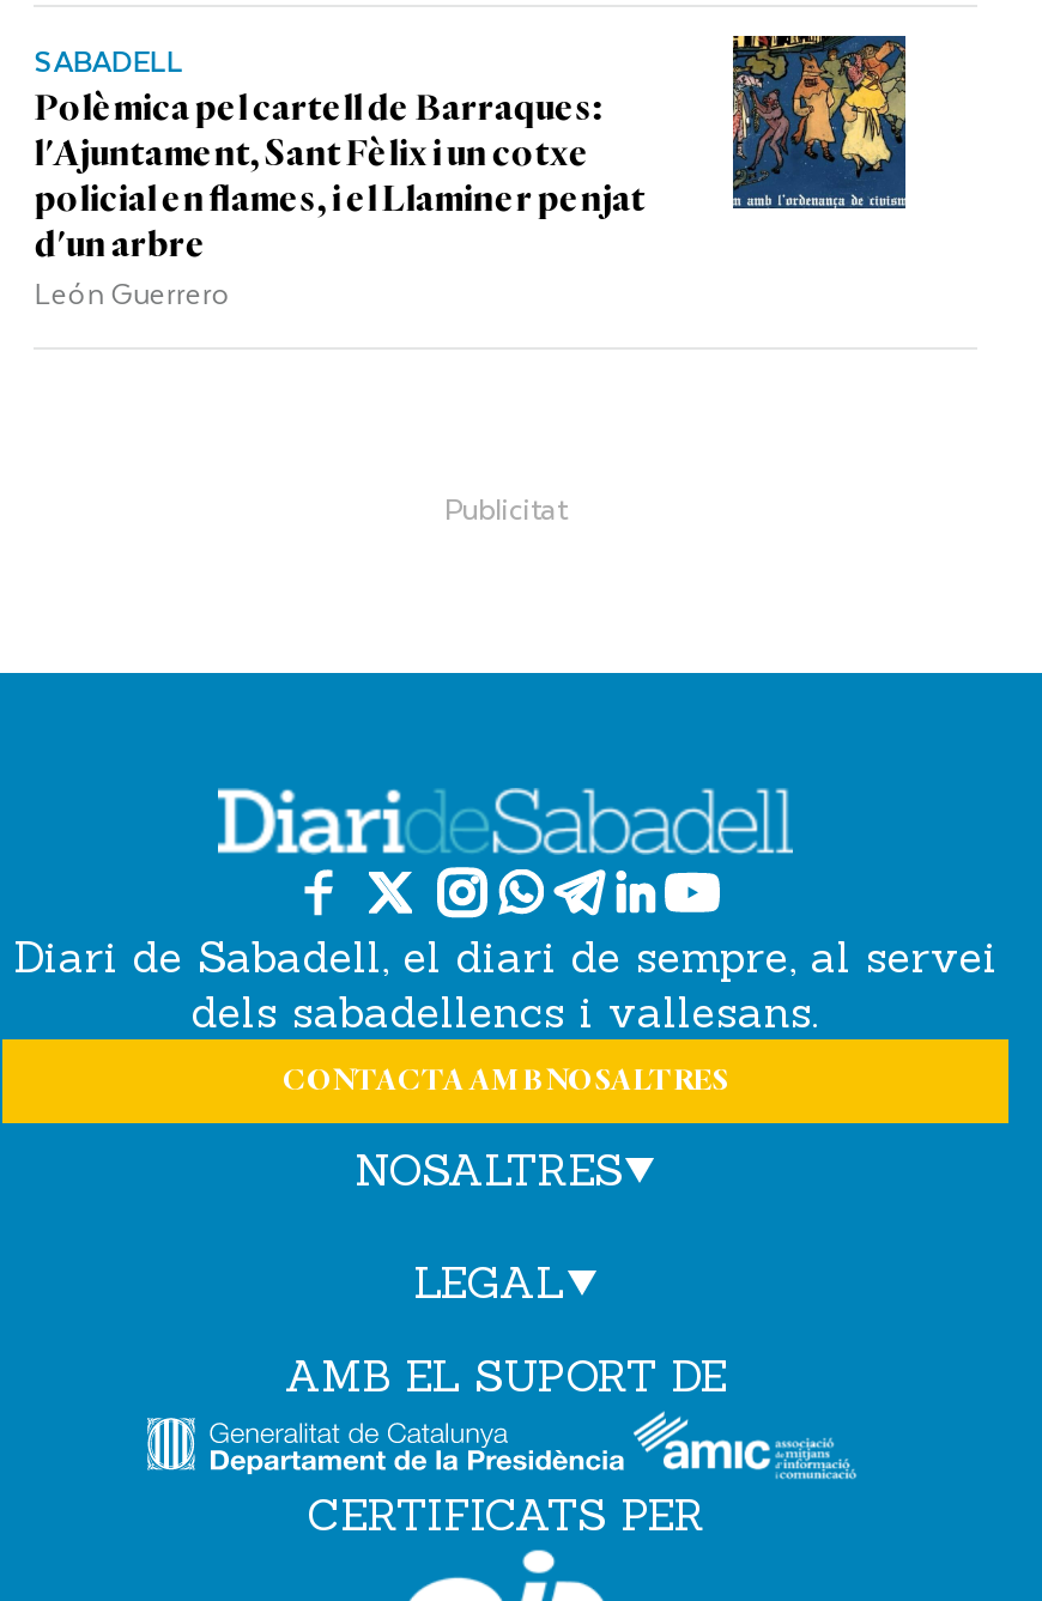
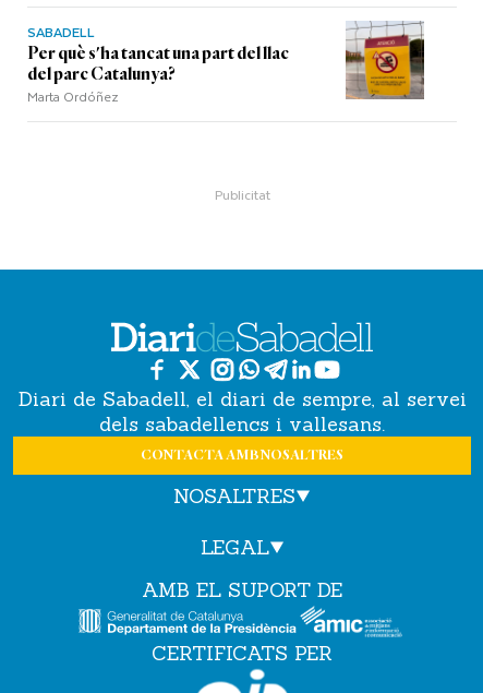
[731,32,908,210] [image] -> [346,22,425,99] [image]
[34,88,645,315] Polèmica pel cartell de Barraques: | l'Ajuntament, Sant Fèlix i un cotxe | policial en flames, i el Llaminer penjat | d'un arbre | León Guerrero -> [28,45,289,107] Per què s'ha tancat una part del llac | del parc Catalunya? | Marta Ordóñez

